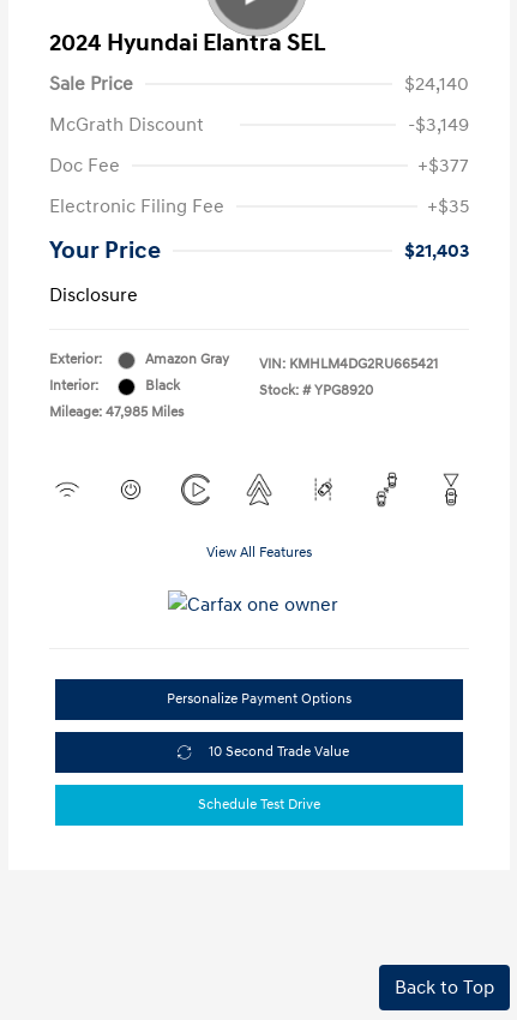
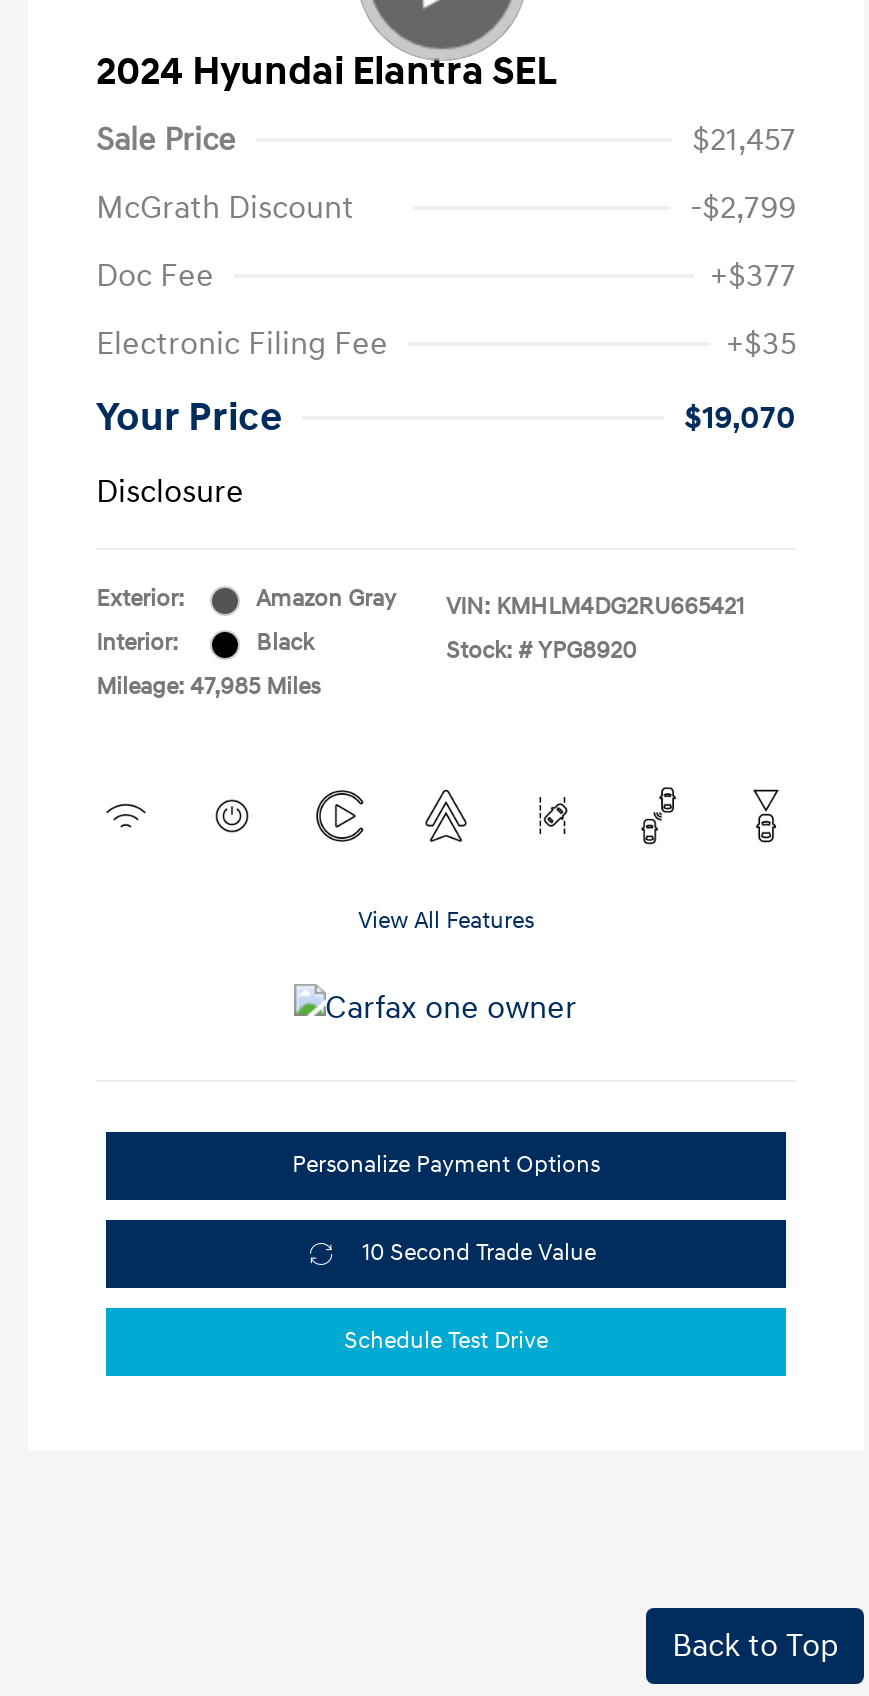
[404,72,469,96] $24,140 -> [692,120,796,160] $21,457
[408,113,469,137] -$3,149 -> [690,188,796,228] -$2,799
[404,239,469,263] $21,403 -> [684,398,796,438] $19,070

